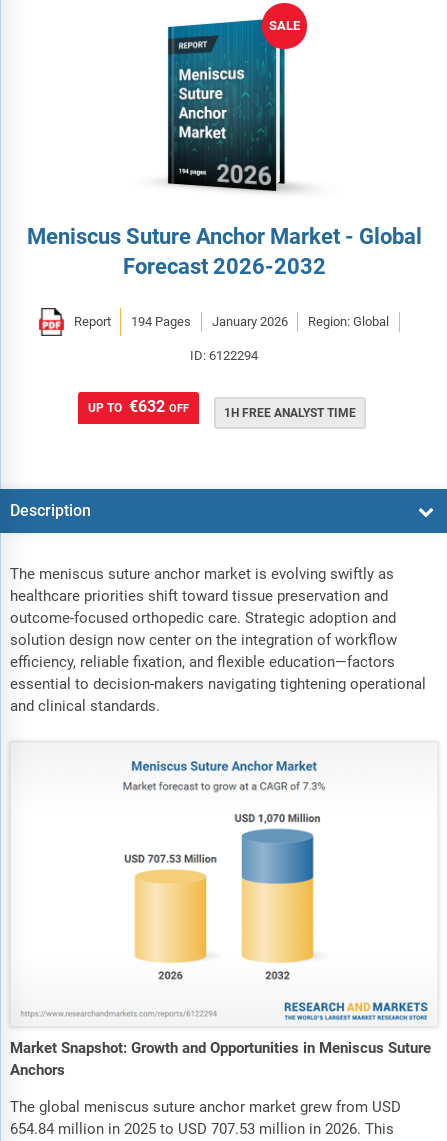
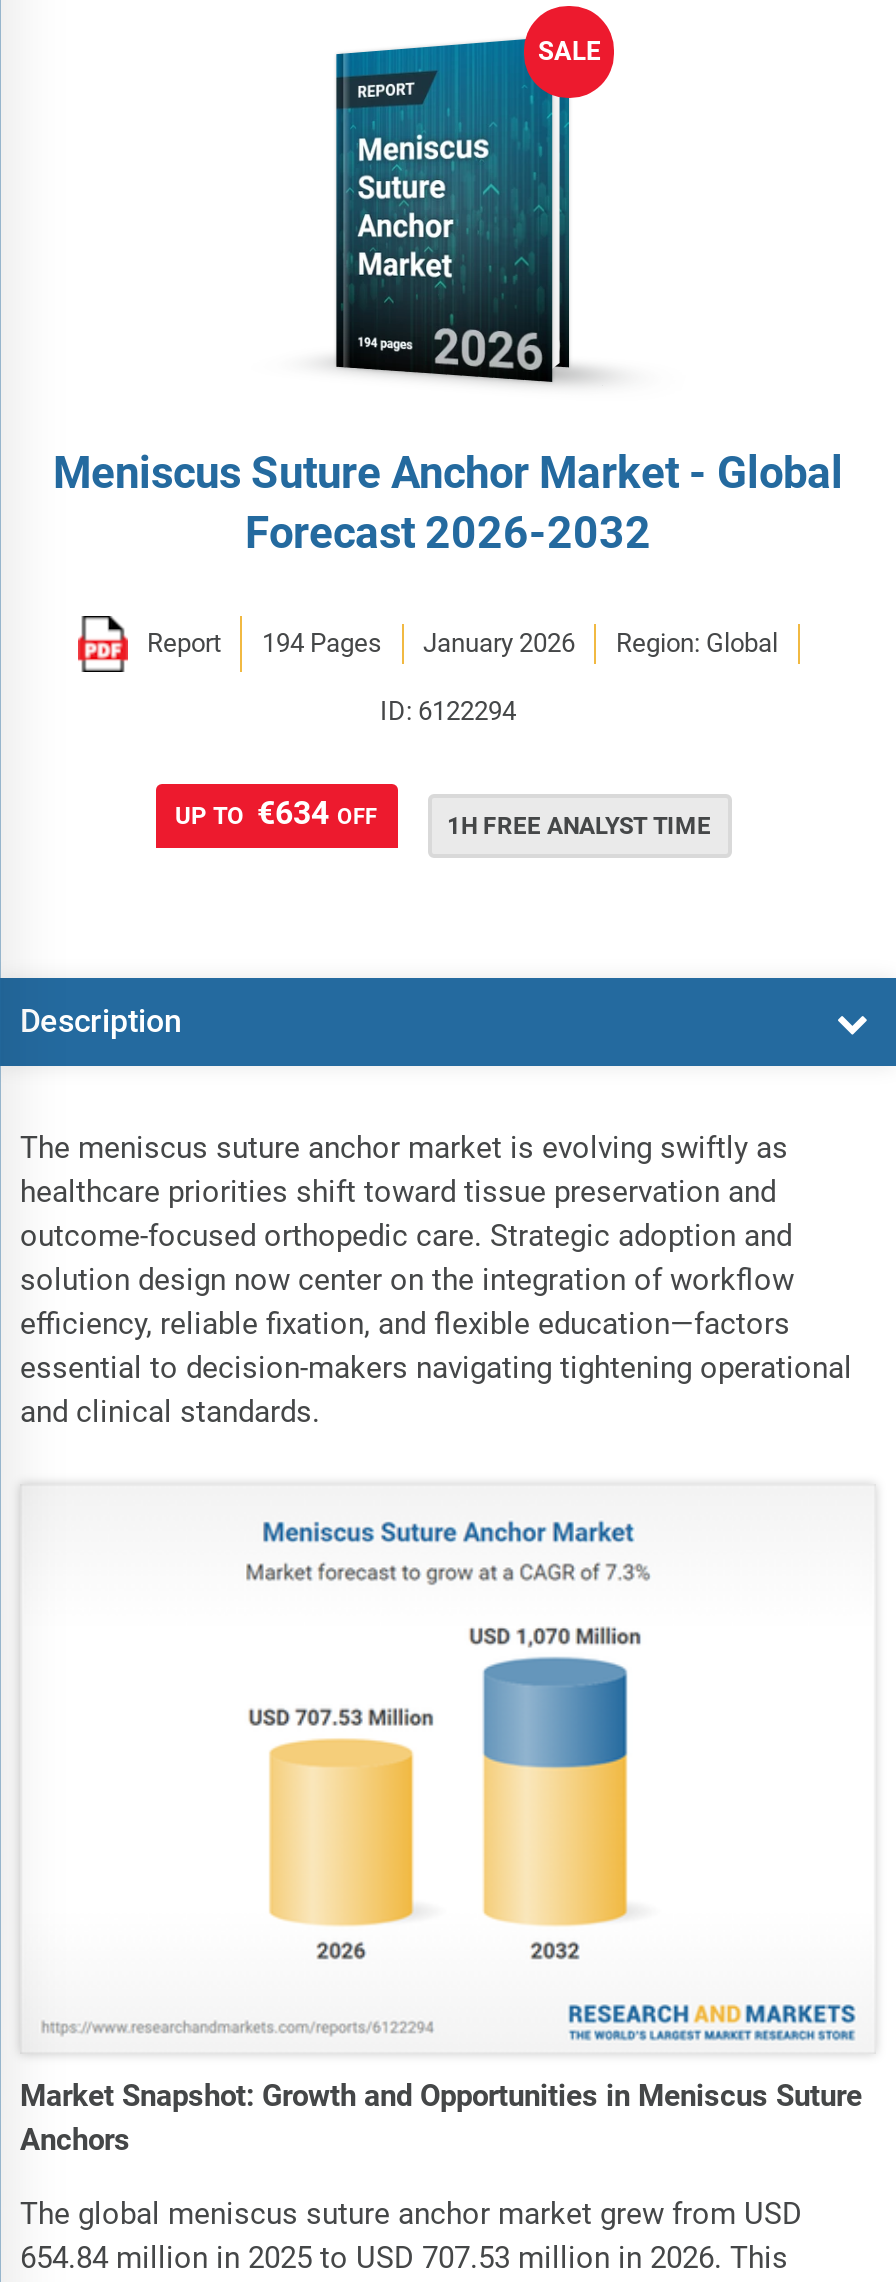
[87,397,188,416] UP TO €632 OFF -> [175,793,377,831] UP TO €634 OFF

